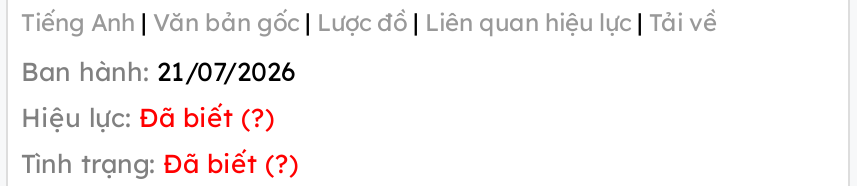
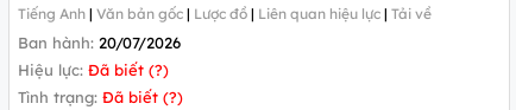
[21,55,295,87] Ban hành: 21/07/2026 -> [17,33,180,51] Ban hành: 20/07/2026

